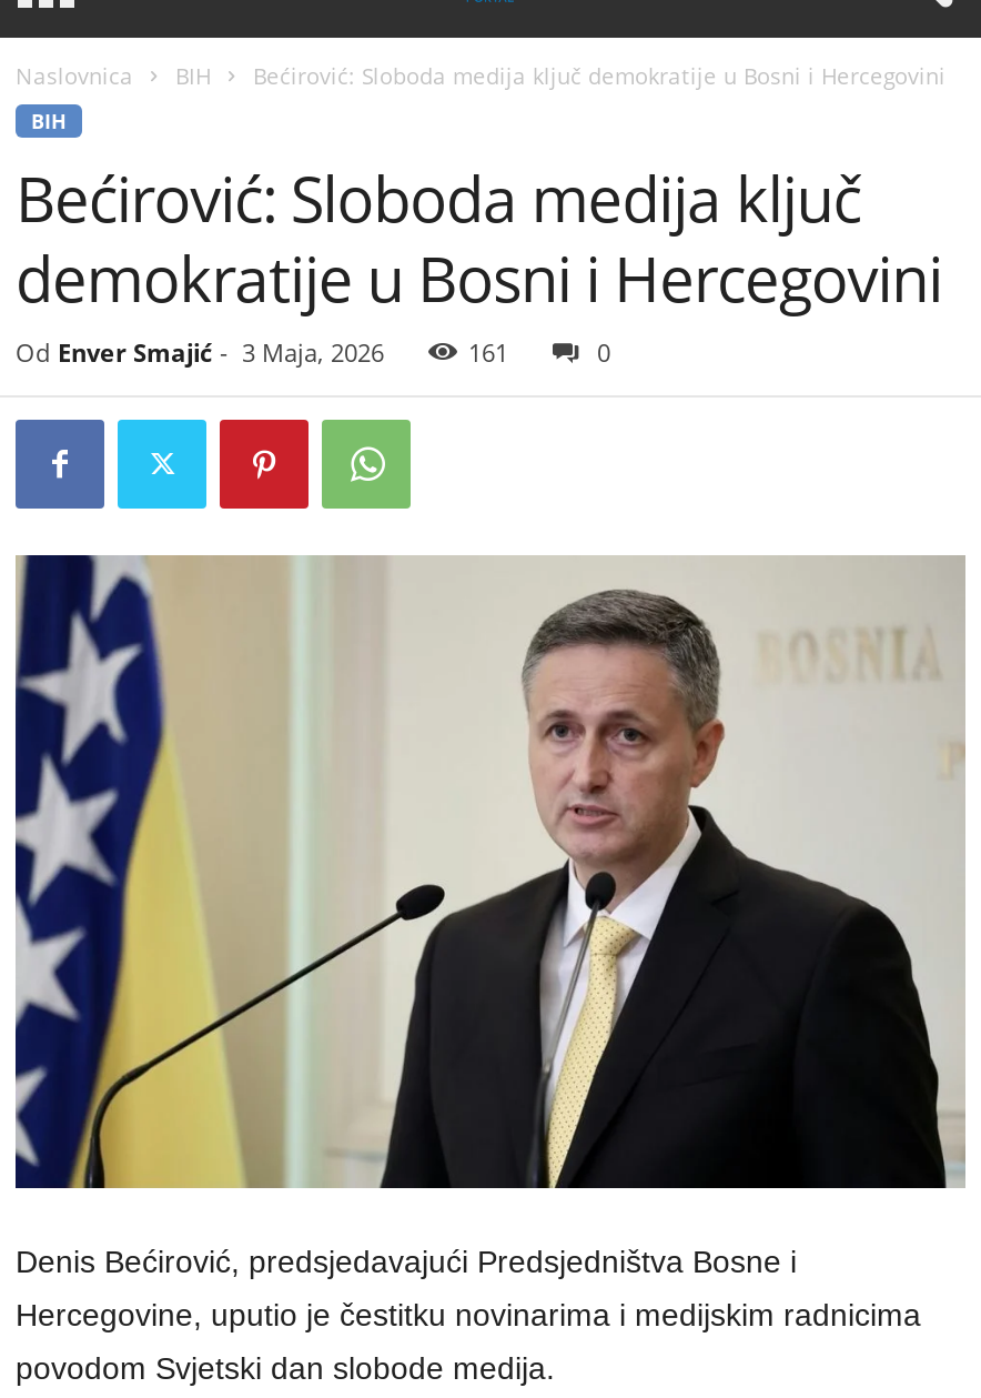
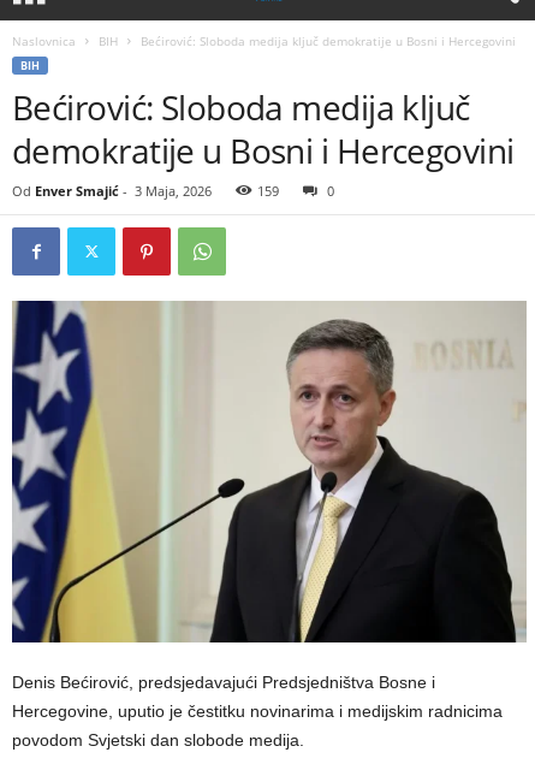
[468,335,508,369] 161 -> [257,182,279,200] 159

